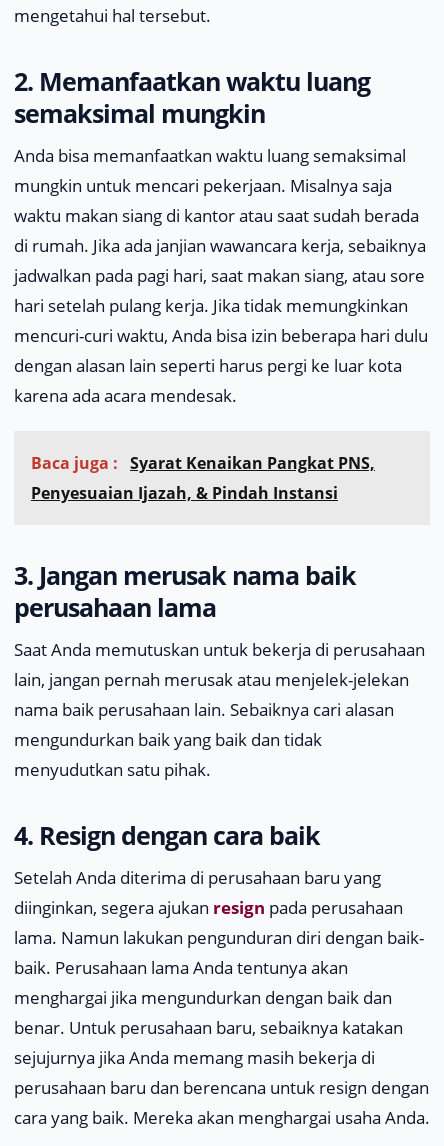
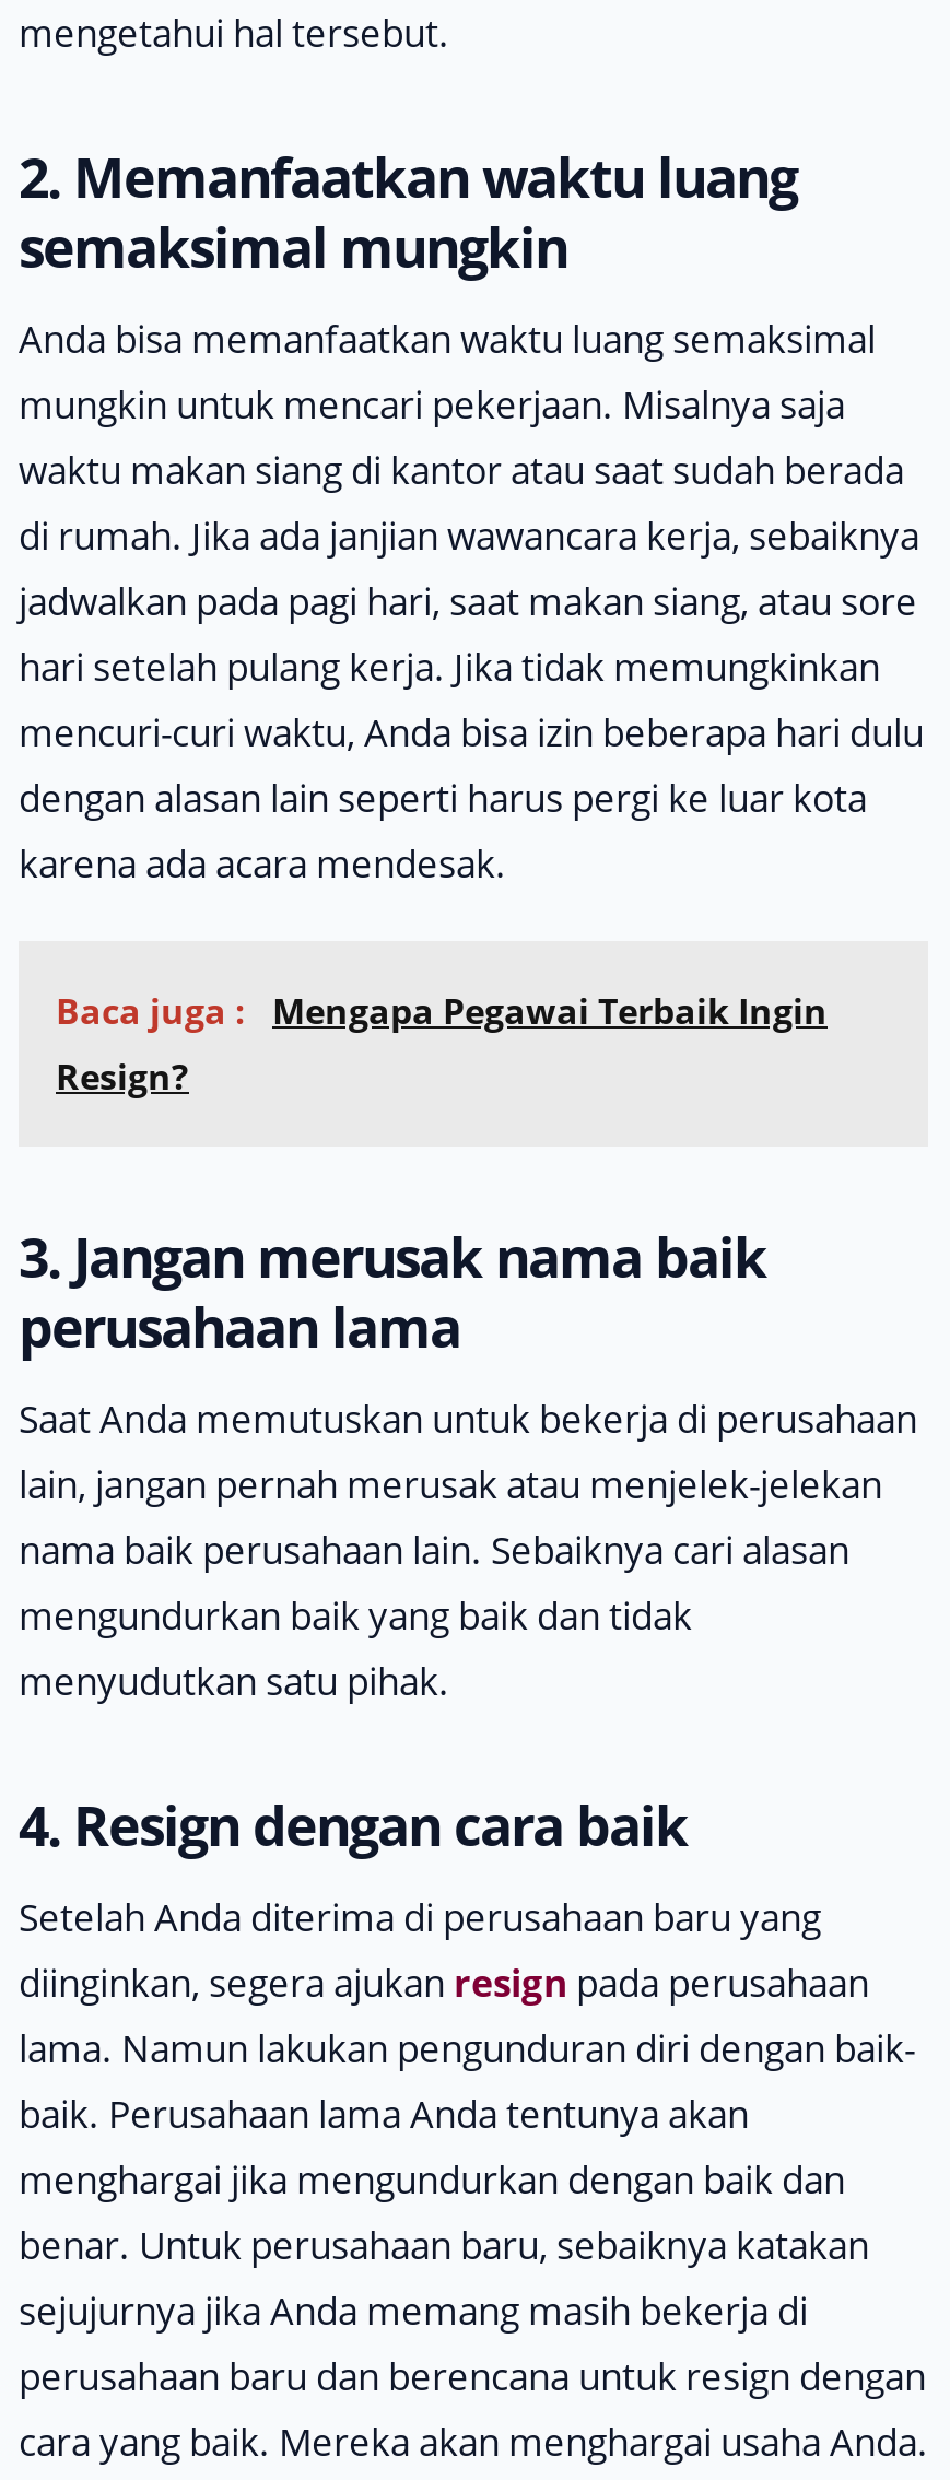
[31,452,375,504] Baca juga : Syarat Kenaikan Pangkat PNS, | Penyesuaian Ijazah, & Pindah Instansi -> [56,988,828,1102] Baca juga : Mengapa Pegawai Terbaik Ingin | Resign?

